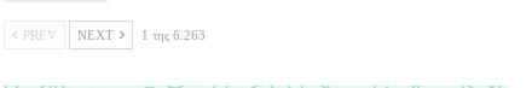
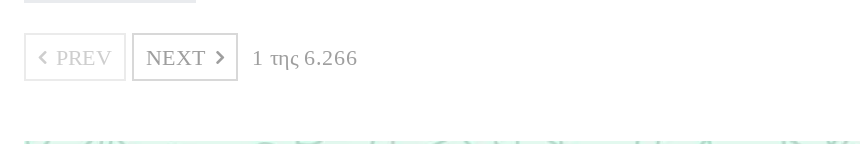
[19,28,206,42] PREV NEXT 1 της 6.263 -> [50,44,358,68] PREV NEXT 1 της 6.266

